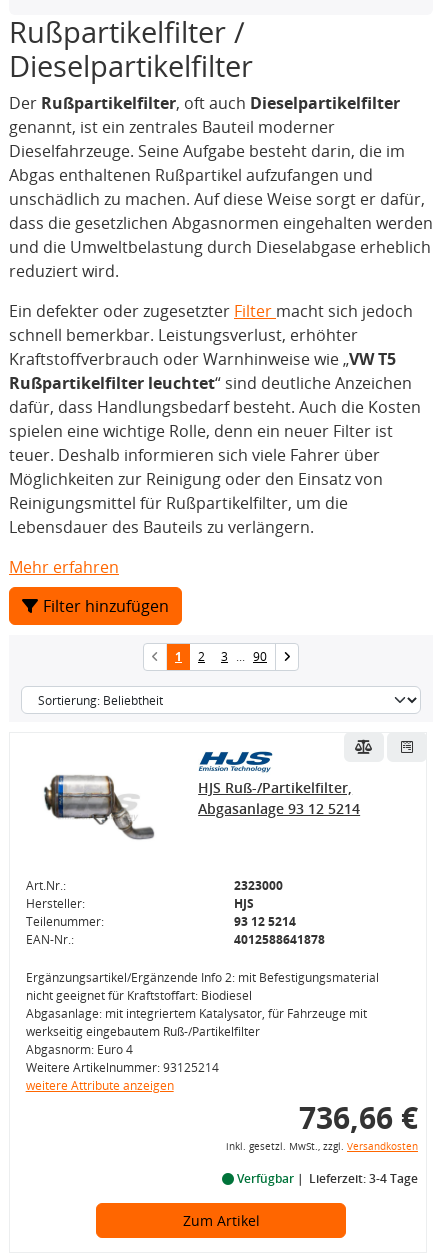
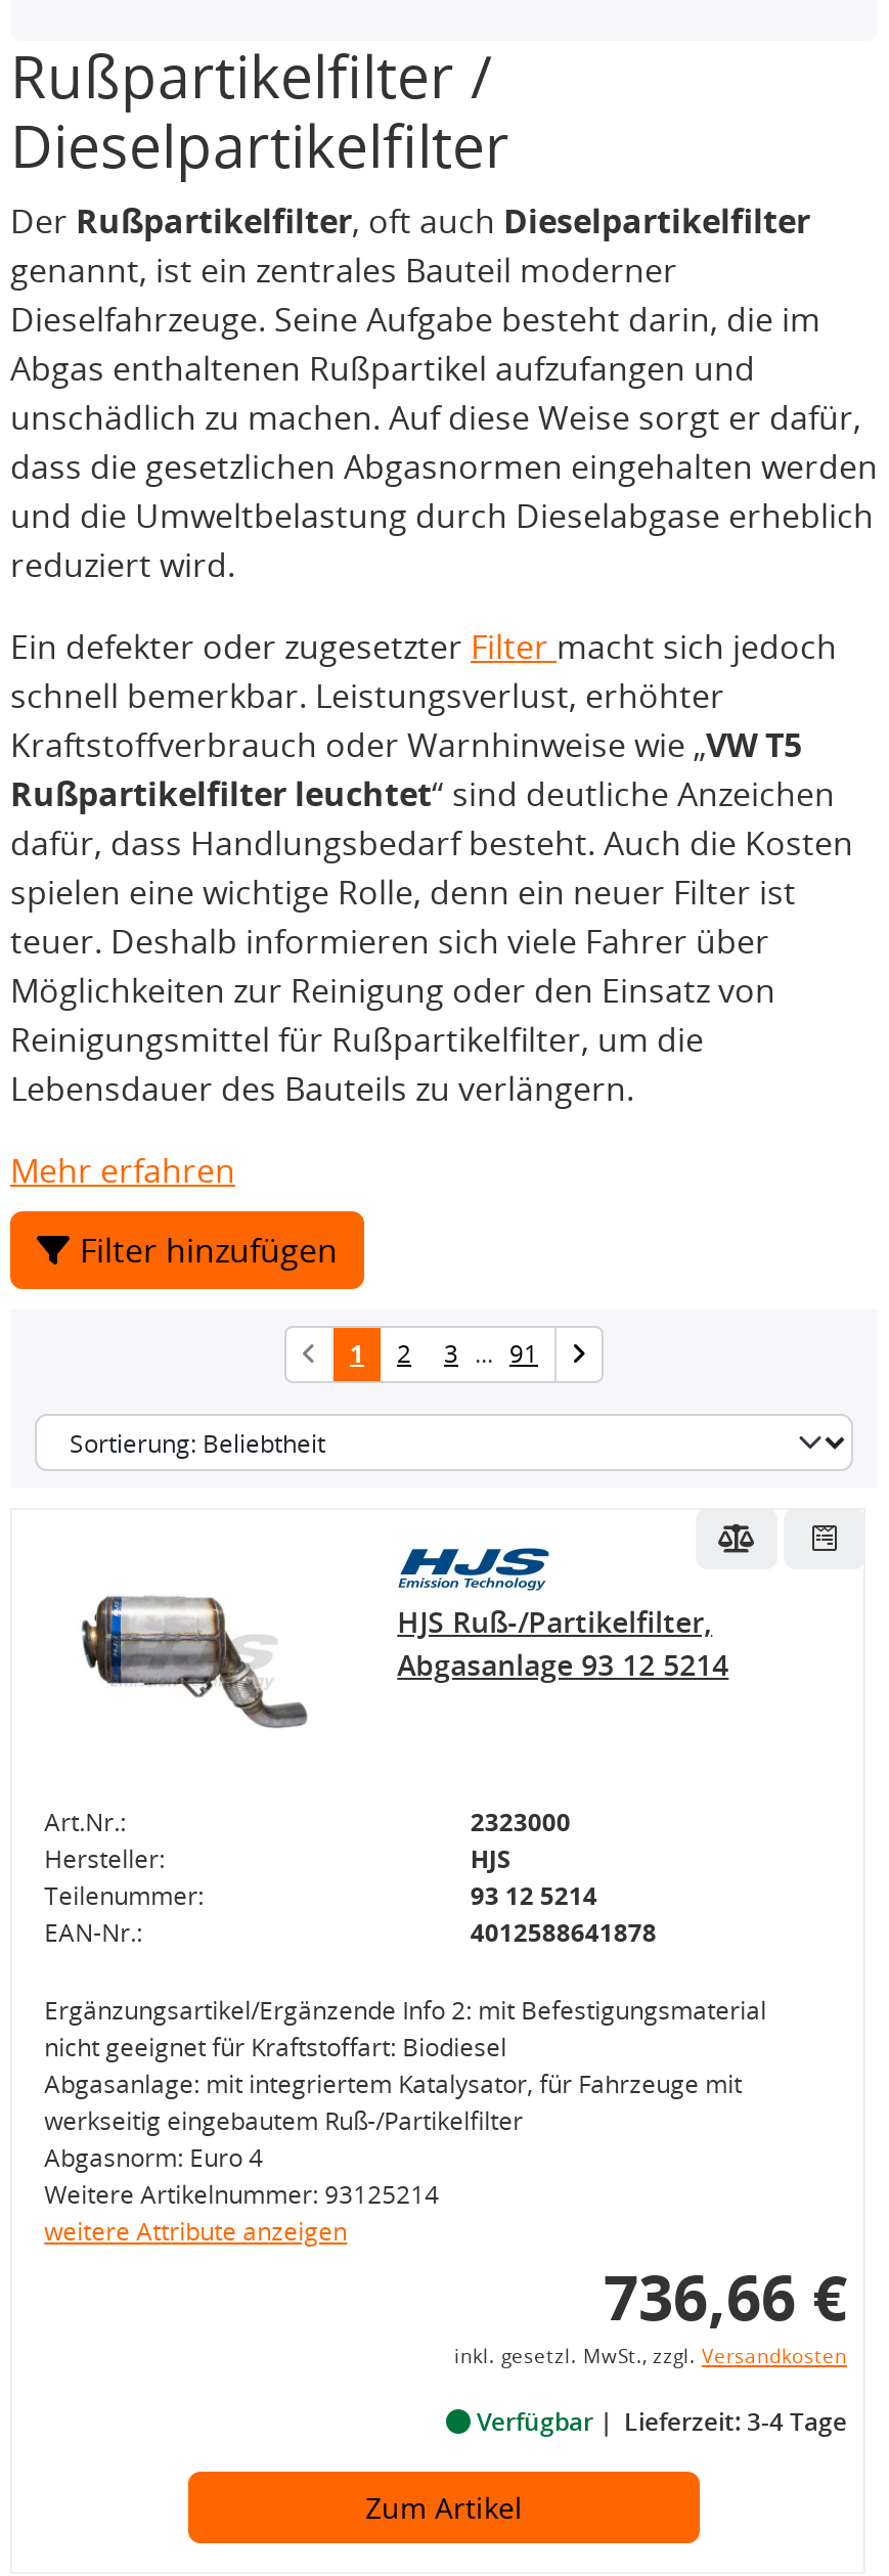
[175,648,267,665] 1 2 3 ... 90 -> [350,1336,538,1371] 1 2 3 ... 91

